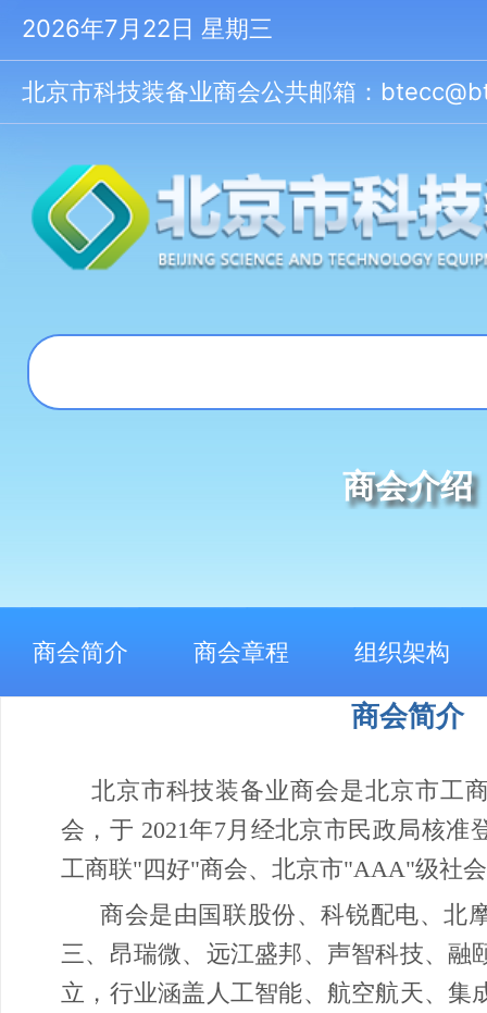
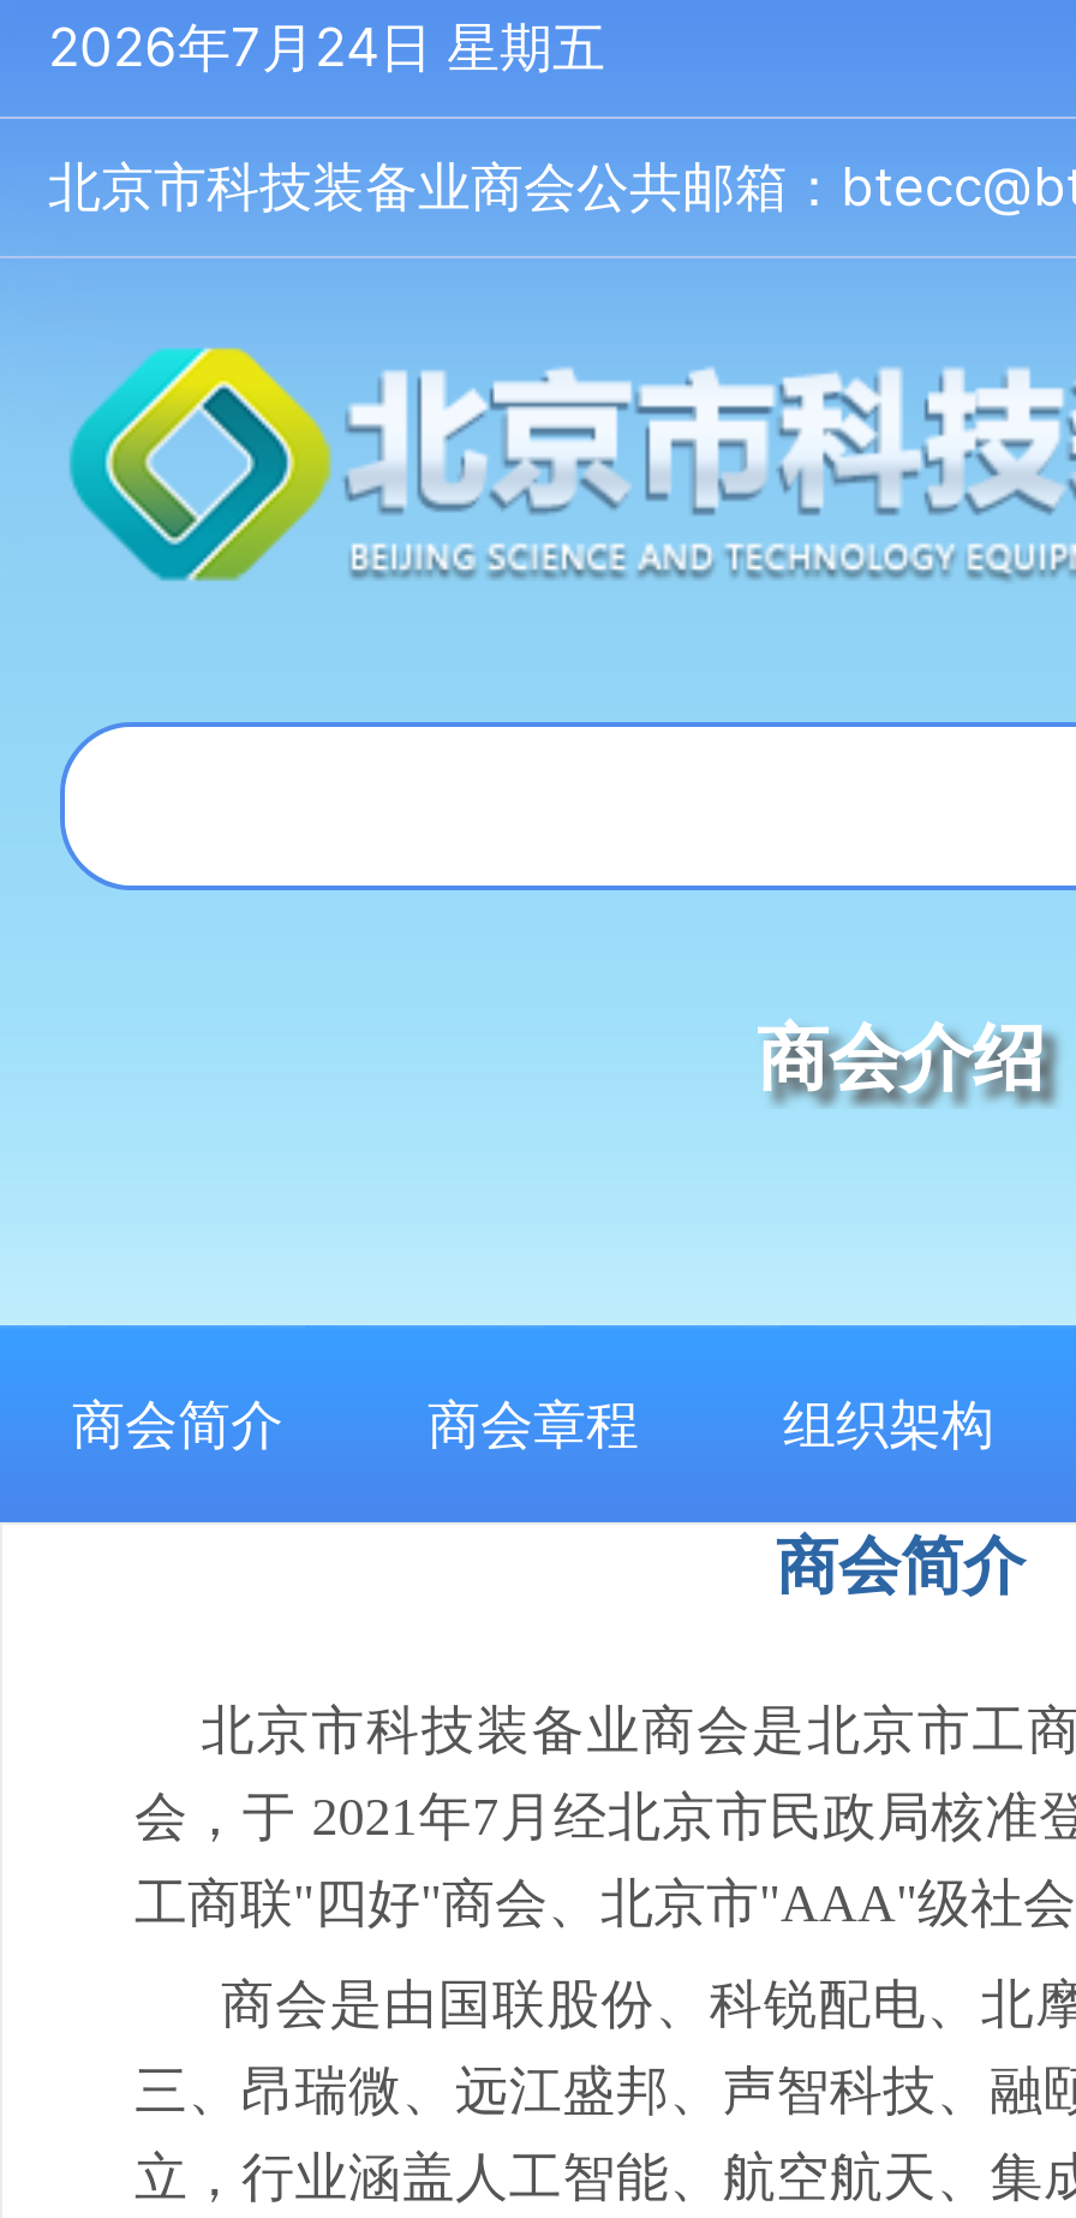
[22,14,273,42] 2026年7月22日 星期三 -> [48,16,605,78] 2026年7月24日 星期五

